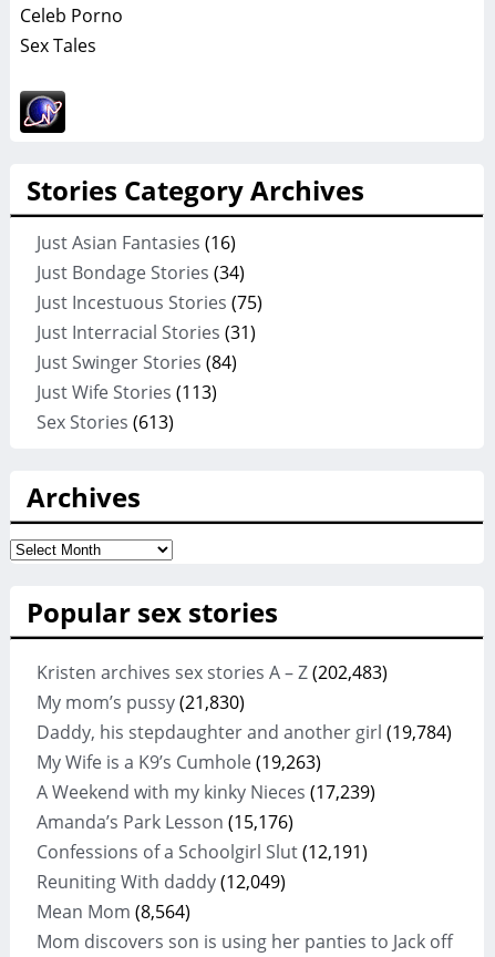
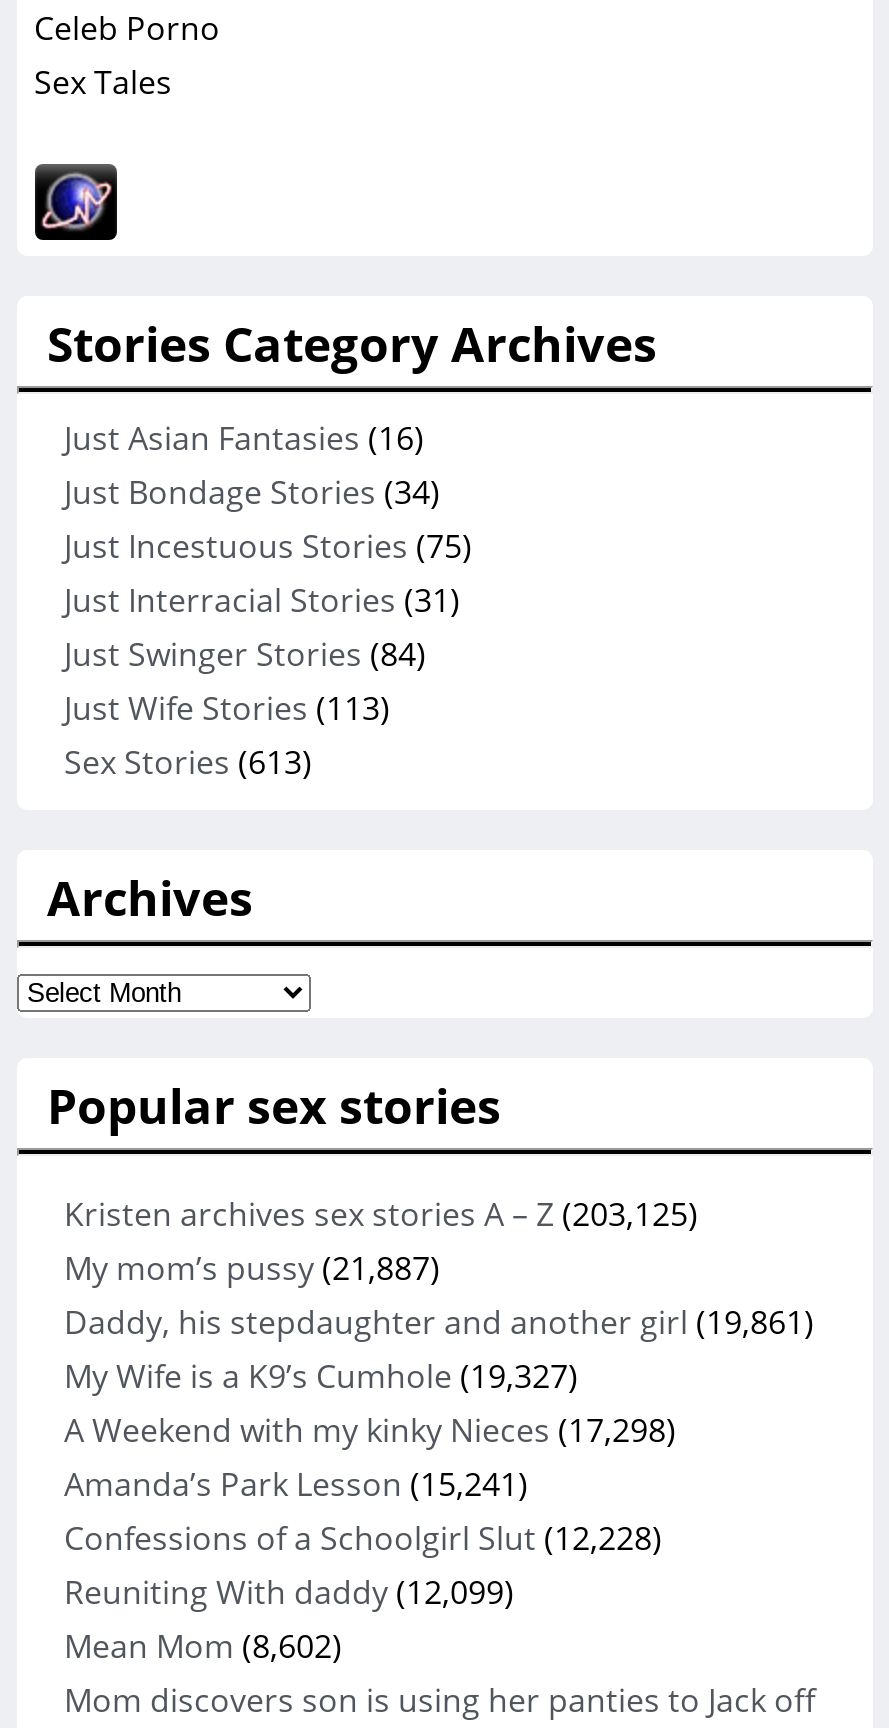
[36,660,387,684] Kristen archives sex stories A – Z (202,483) -> [64,1192,698,1236] Kristen archives sex stories A – Z (203,125)
[36,690,244,714] My mom’s pussy (21,830) -> [64,1246,440,1290] My mom’s pussy (21,887)
[36,720,451,744] Daddy, his stepdaughter and another girl (19,784) -> [64,1300,814,1344] Daddy, his stepdaughter and another girl (19,861)
[36,750,321,774] My Wife is a K9’s Cumhole (19,263) -> [64,1354,578,1398] My Wife is a K9’s Cumhole (19,327)
[36,780,375,804] A Weekend with my kinky Nieces (17,239) -> [64,1408,676,1452] A Weekend with my kinky Nieces (17,298)
[36,809,293,834] Amanda’s Park Lesson (15,176) -> [64,1462,528,1506] Amanda’s Park Lesson (15,241)
[36,839,367,864] Confessions of a Schoolgirl Slut (12,191) -> [64,1516,662,1560] Confessions of a Schoolgirl Slut (12,228)
[36,869,285,894] Reuniting With daddy (12,049) -> [64,1570,514,1614] Reuniting With daddy (12,099)
[36,899,190,924] Mean Mom (8,564) -> [64,1624,342,1668] Mean Mom (8,602)

